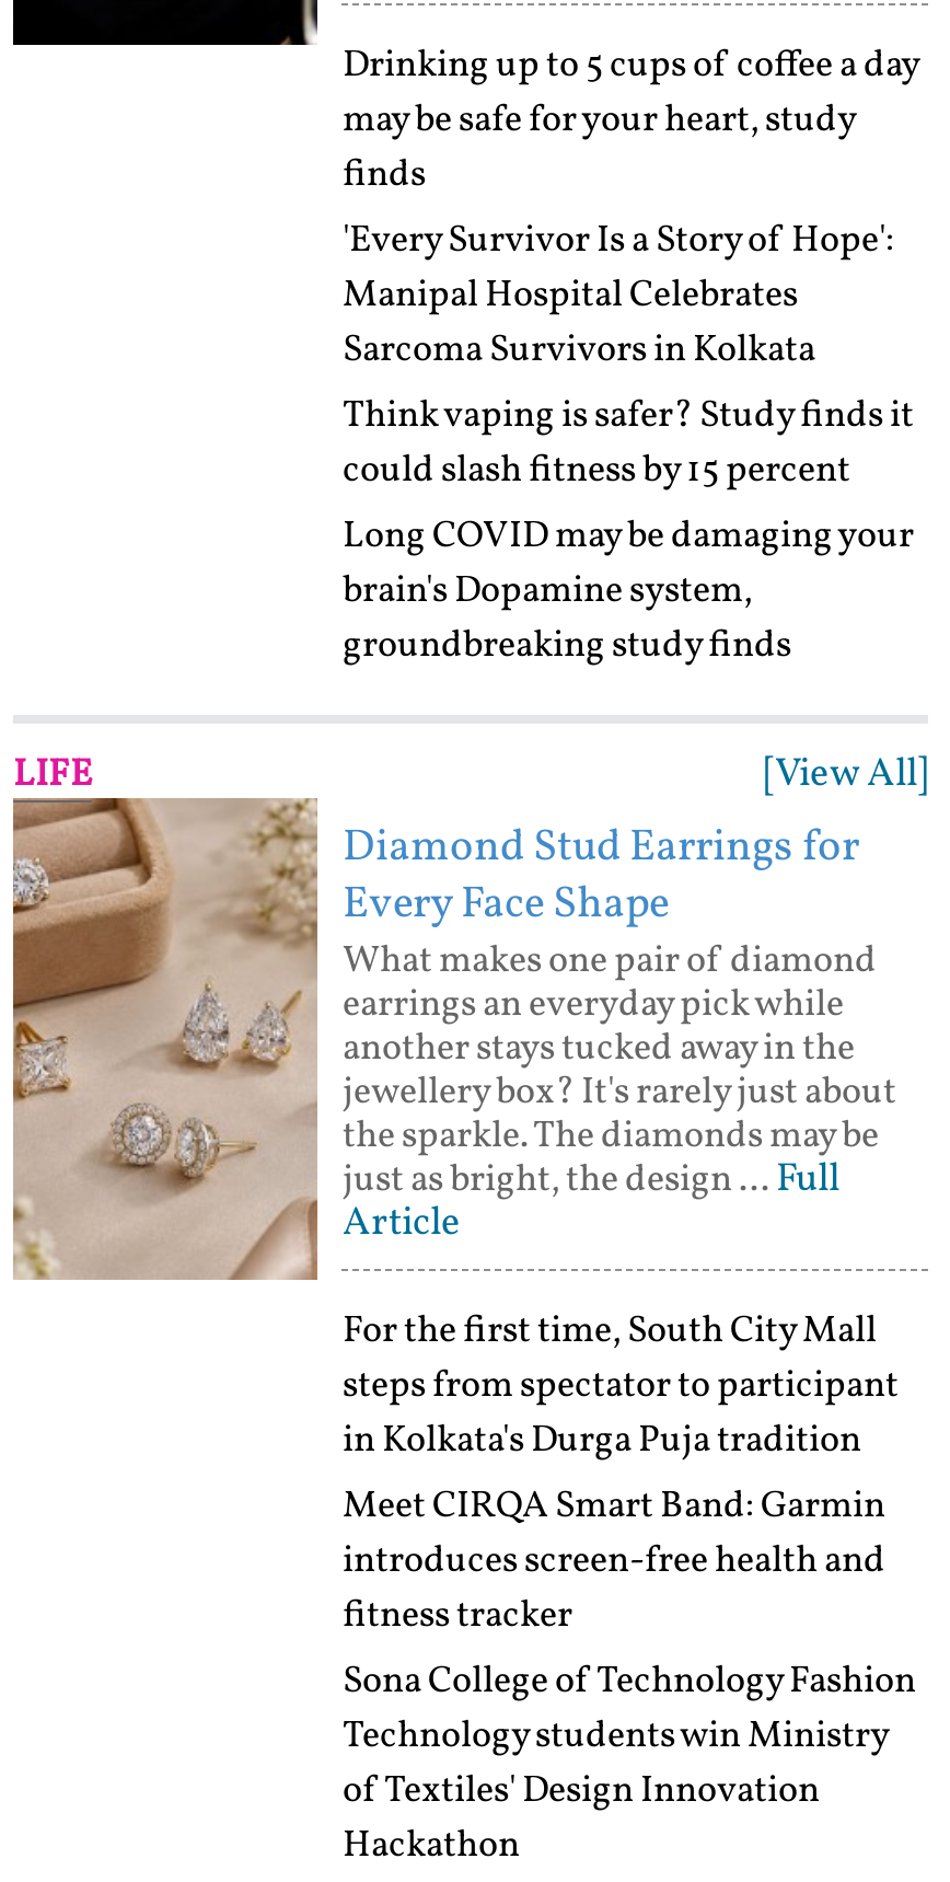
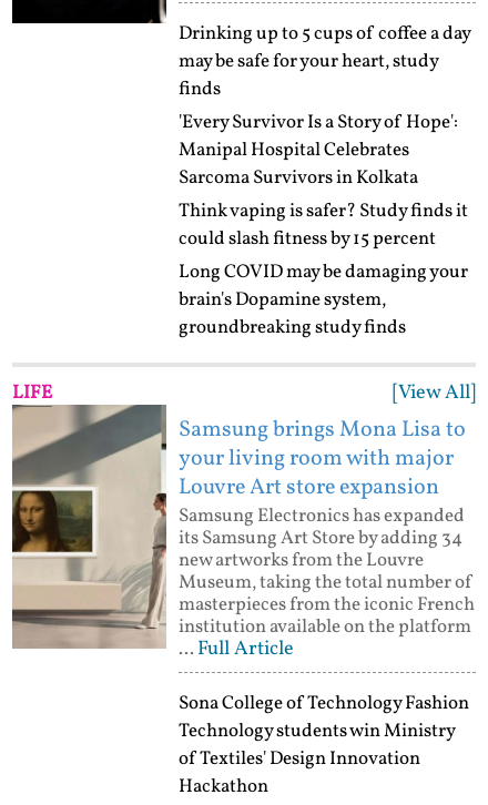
[11,798,899,1641] [image] | Diamond Stud Earrings for | Every Face Shape | What makes one pair of diamond | earrings an everyday pick while | another stays tucked away in the | jewellery box? It's rarely just about | the sparkle. The diamonds may be | just as bright, the design ... Full | Article | For the first time, South City Mall | steps from spectator to participant | in Kolkata's Durga Puja tradition | Meet CIRQA Smart Band: Garmin | introduces screen-free health and | fitness tracker -> [11,405,475,663] [image] | Samsung brings Mona Lisa to | your living room with major | Louvre Art store expansion | Samsung Electronics has expanded | its Samsung Art Store by adding 34 | new artworks from the Louvre | Museum, taking the total number of | masterpieces from the iconic French | institution available on the platform | ... Full Article

